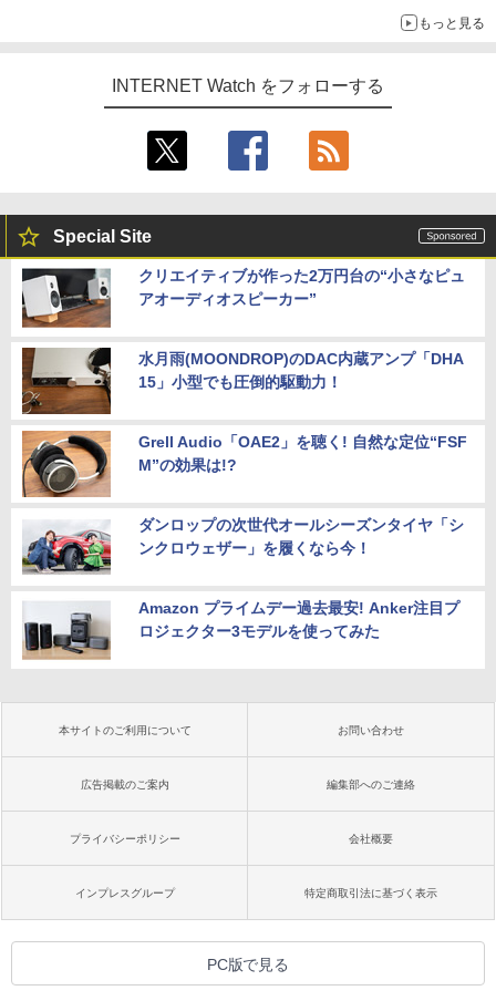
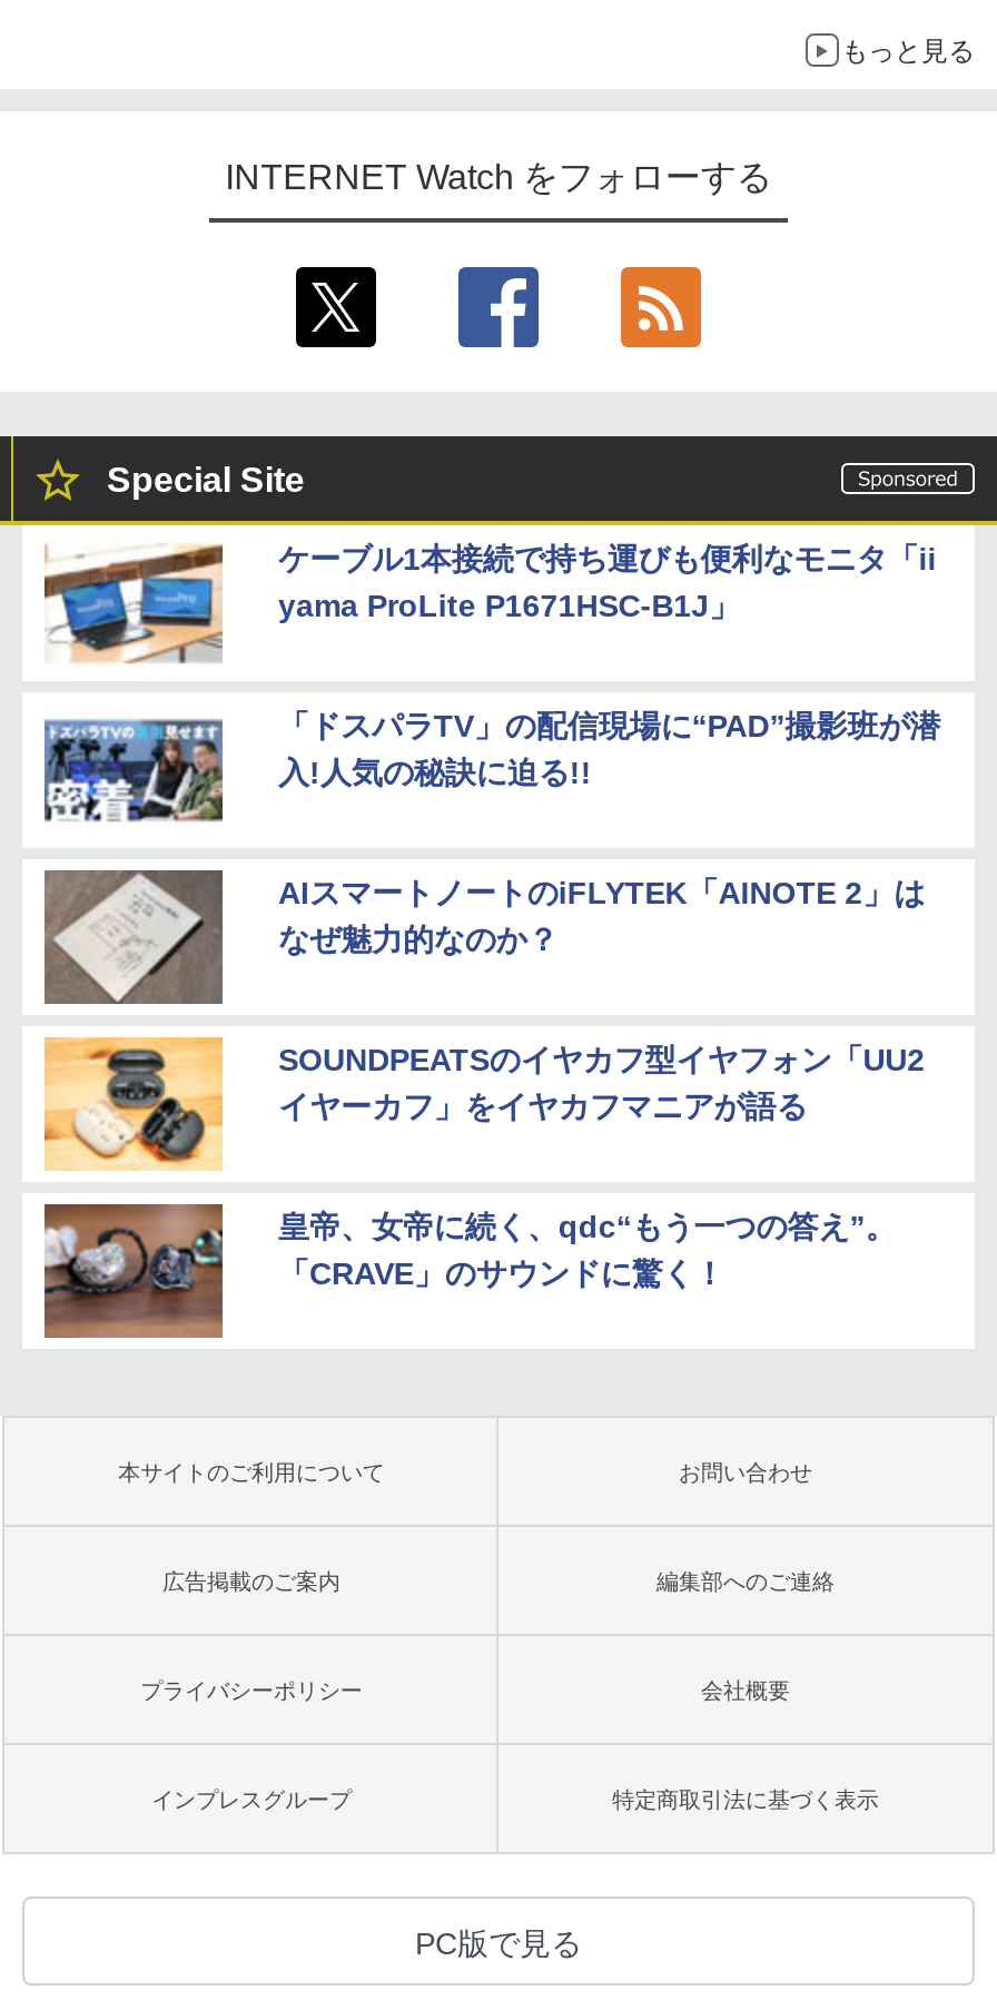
[21,267,465,329] [image] | クリエイティブが作った2万円台の“小さなピュ | アオーディオスピーカー” -> [42,542,936,663] [image] | ケーブル1本接続で持ち運びも便利なモニタ「ii | yama ProLite P1671HSC-B1J」
[21,347,463,415] [image] | 水月雨(MOONDROP)のDAC内蔵アンプ「DHA | 15」小型でも圧倒的駆動力！ -> [42,703,941,837] [image] | 「ドスパラTV」の配信現場に“PAD”撮影班が潜 | 入!人気の秘訣に迫る!!
[22,430,467,497] [image] | Grell Audio「OAE2」を聴く! 自然な定位“FSF | M”の効果は!? -> [42,868,925,1006] [image] | AIスマートノートのiFLYTEK「AINOTE 2」は | なぜ魅力的なのか？
[21,514,464,580] [image] | ダンロップの次世代オールシーズンタイヤ「シ | ンクロウェザー」を履くなら今！ -> [42,1035,925,1173] [image] | SOUNDPEATSのイヤカフ型イヤフォン「UU2 | イヤーカフ」をイヤカフマニアが語る
[22,597,459,663] [image] | Amazon プライムデー過去最安! Anker注目プ | ロジェクター3モデルを使ってみた -> [42,1202,896,1340] [image] | 皇帝、女帝に続く、qdc“もう一つの答え”。 | 「CRAVE」のサウンドに驚く！

